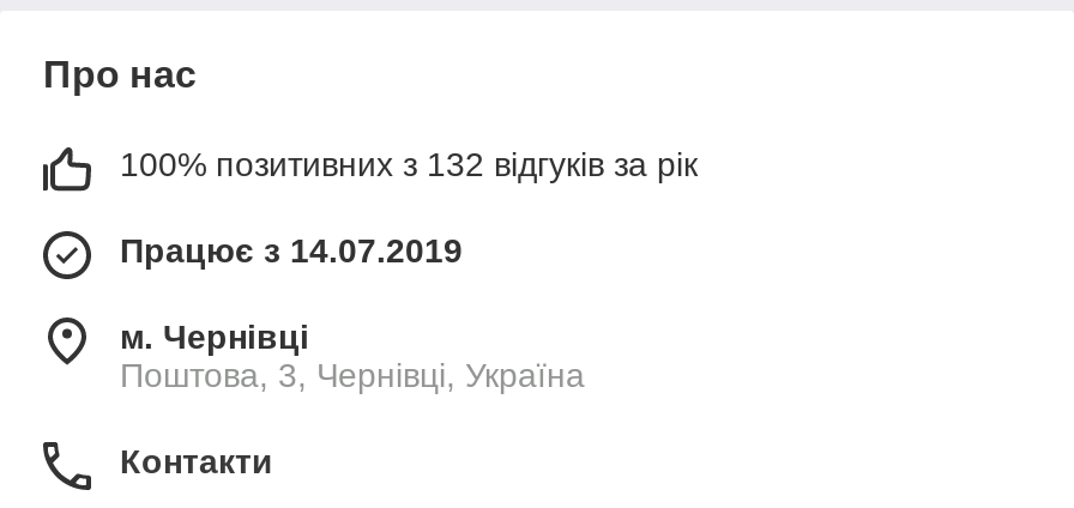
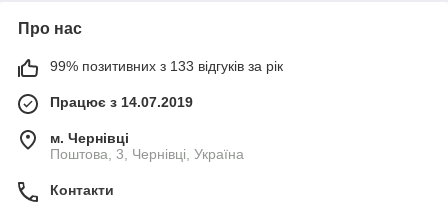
[120,145,698,183] 100% позитивних з 132 відгуків за рік -> [50,58,283,74] 99% позитивних з 133 відгуків за рік

